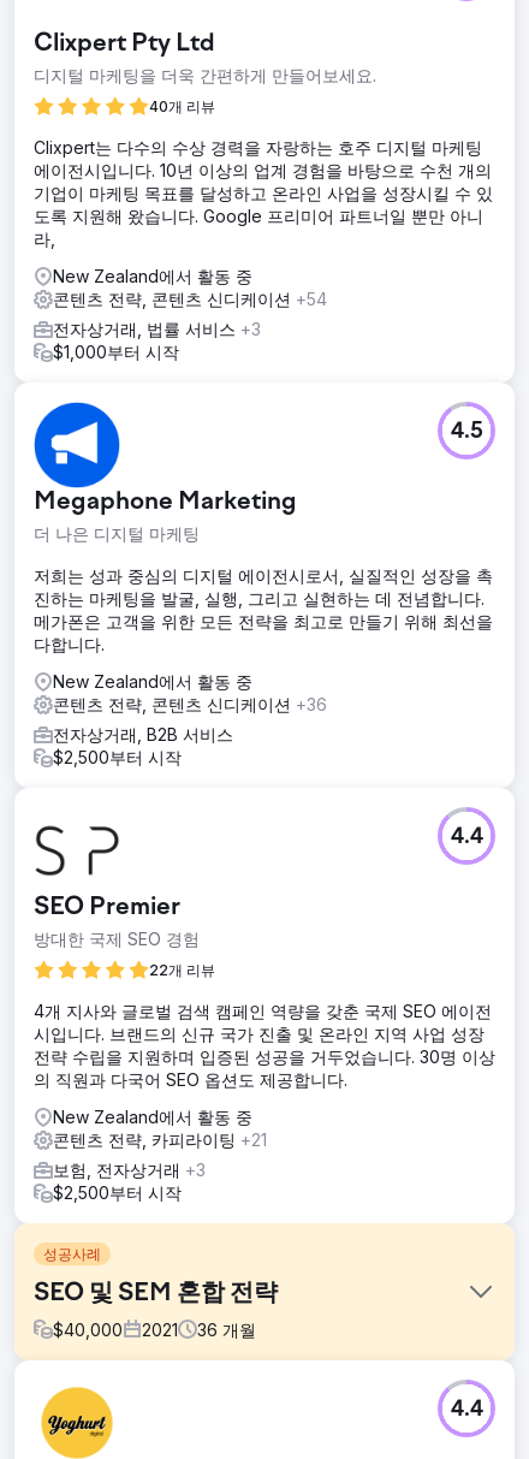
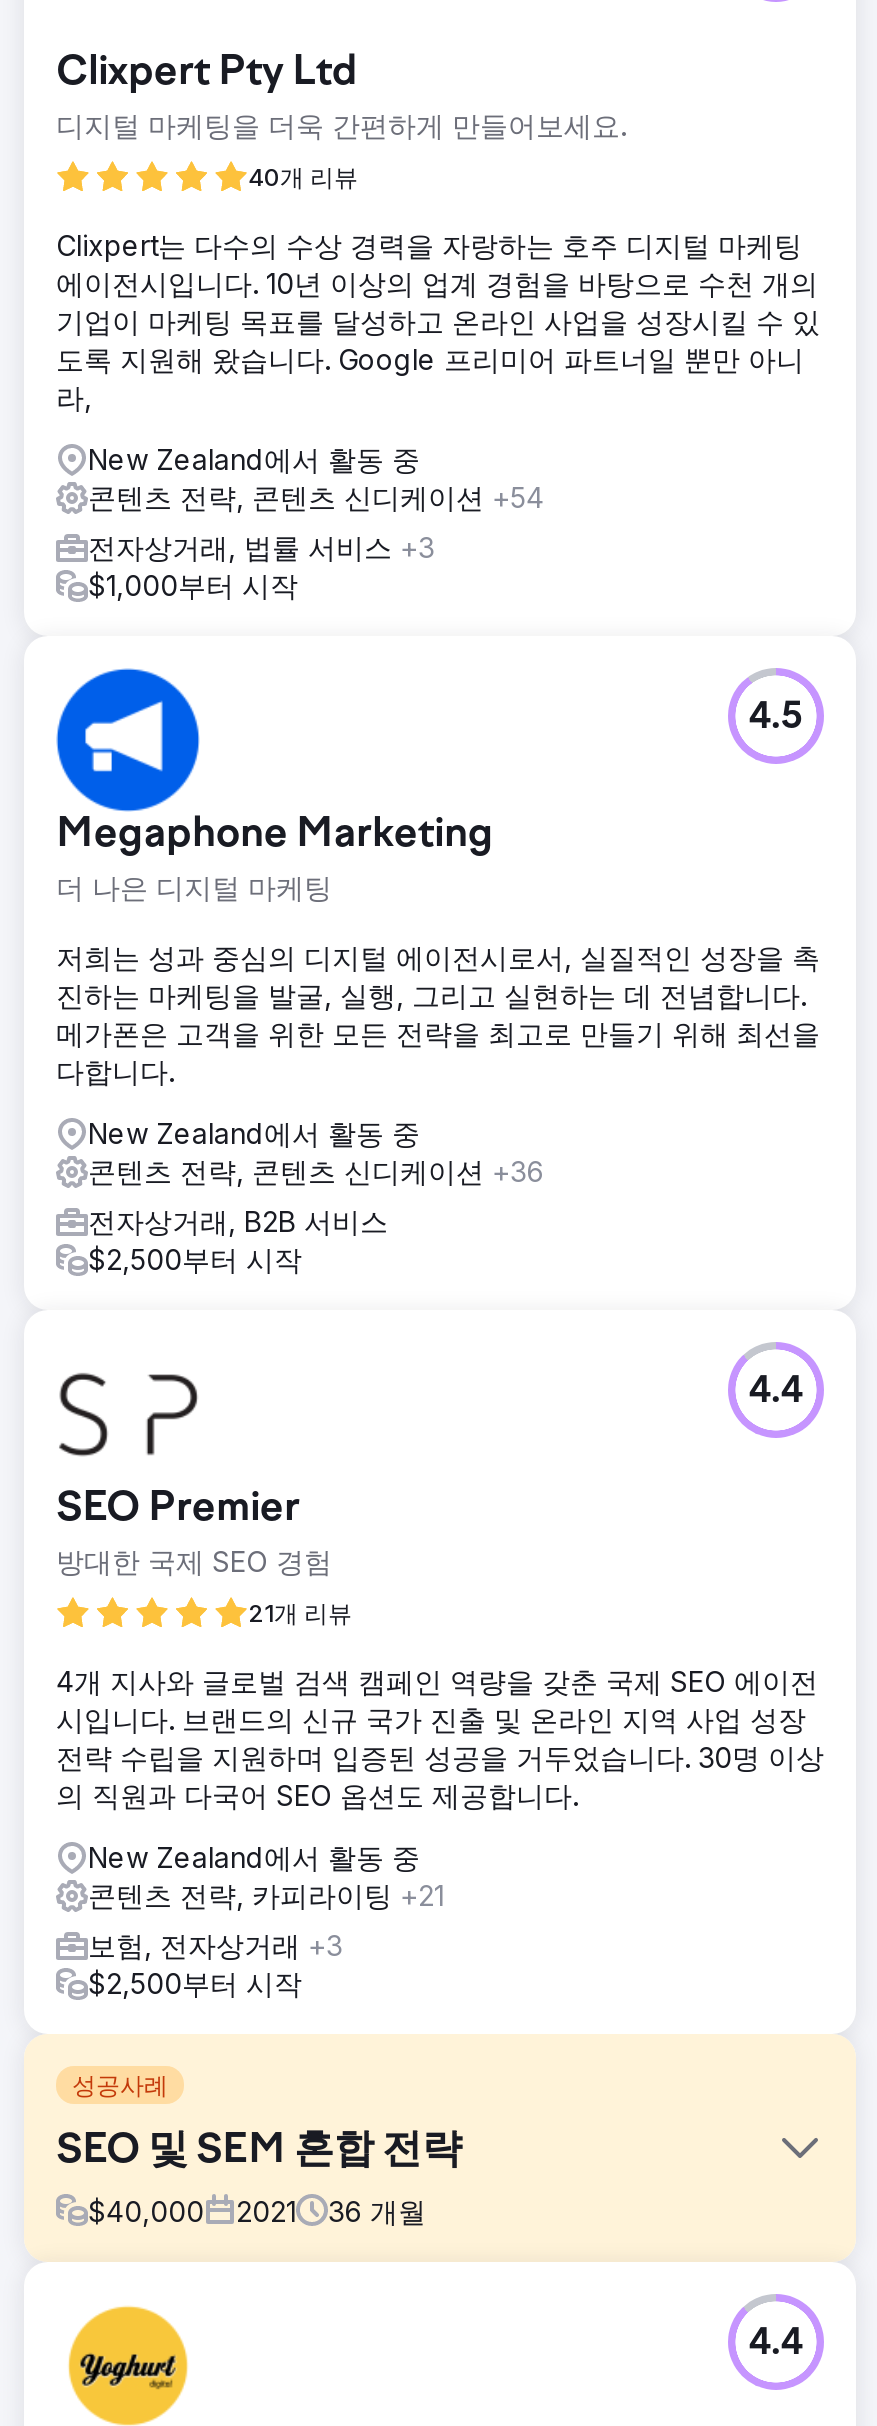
[149,961,215,979] 22개 리뷰 -> [248,1597,352,1627] 21개 리뷰

